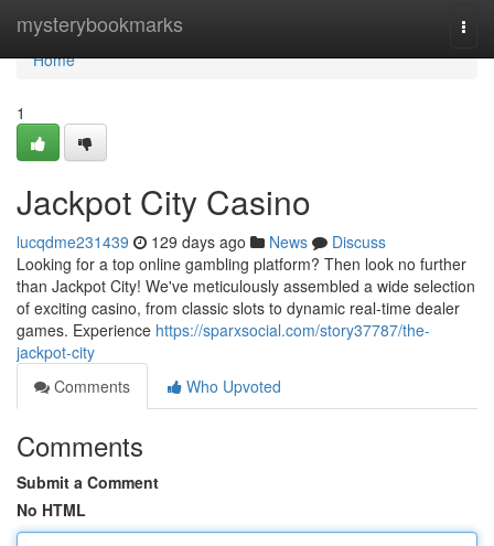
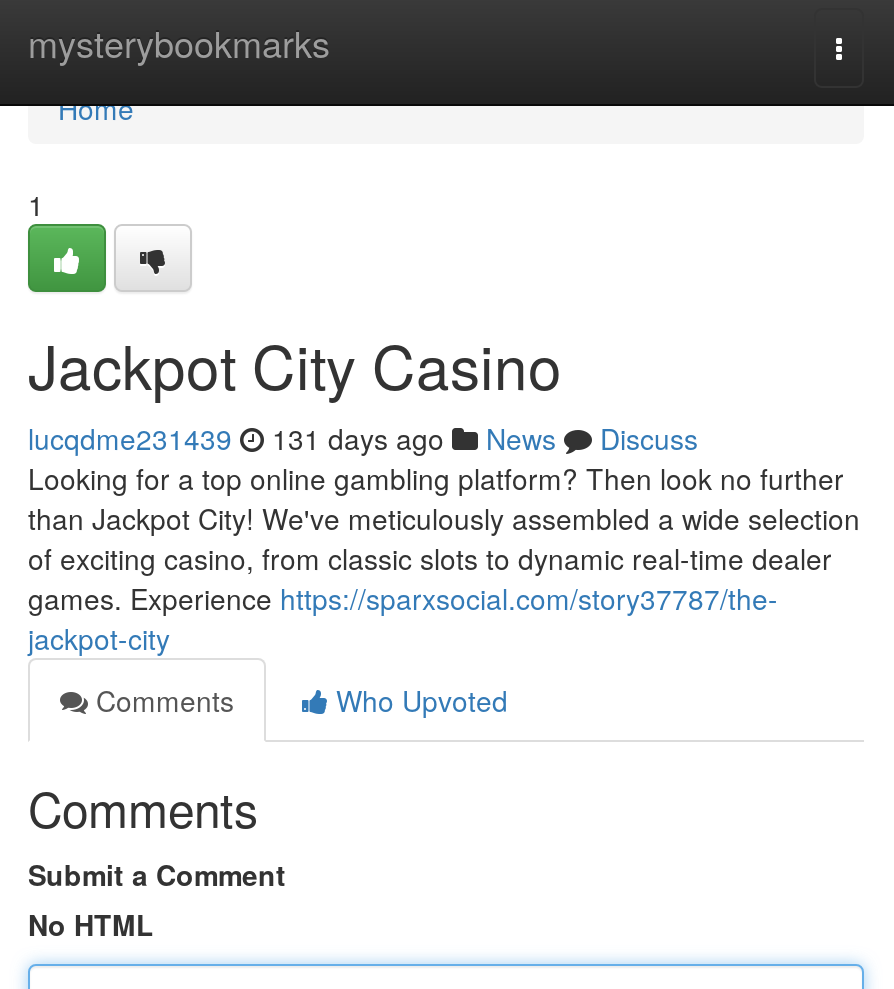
[17,231,386,253] lucqdme231439 129 days ago News Discuss -> [28,418,698,458] lucqdme231439 131 days ago News Discuss

